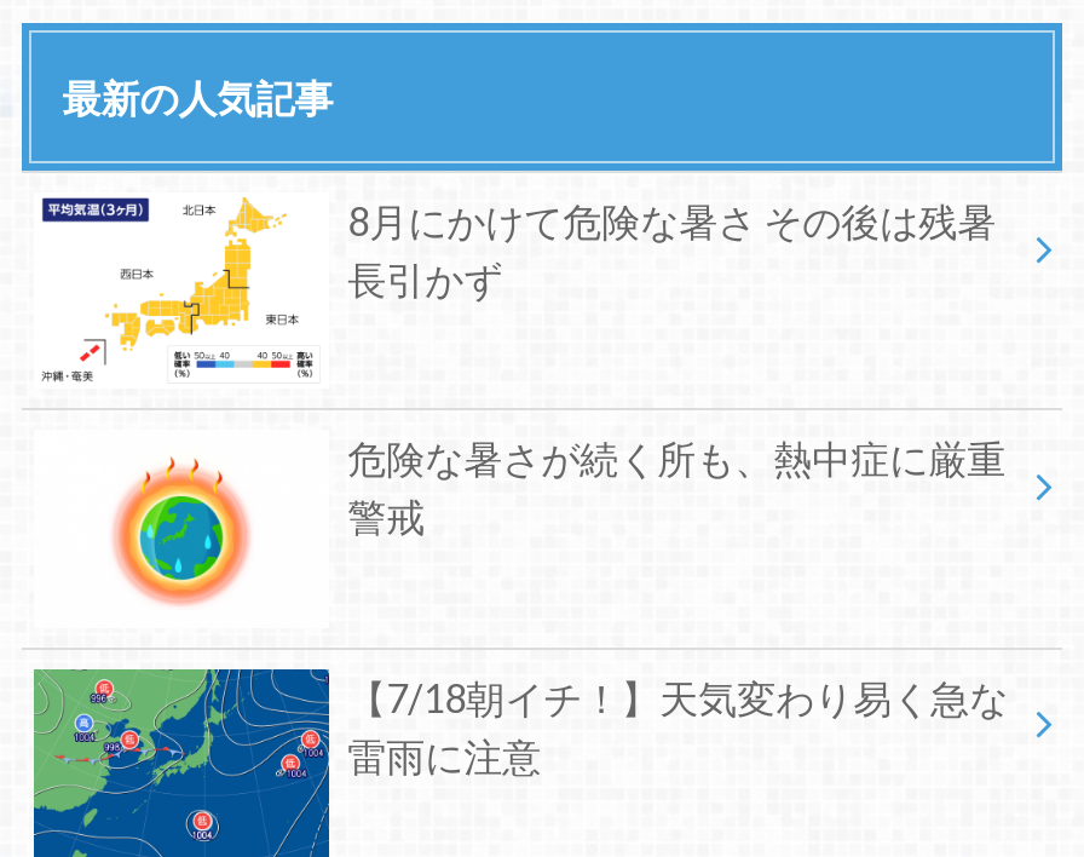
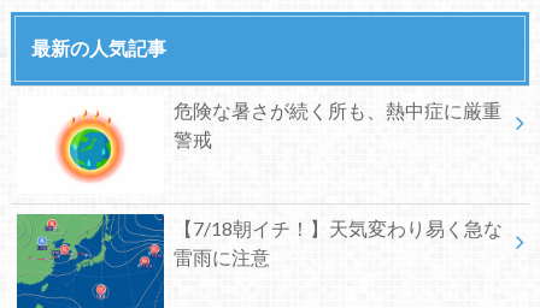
[39,196,996,383] [image] | 8月にかけて危険な暑さ その後は残暑 | 長引かず -> none

